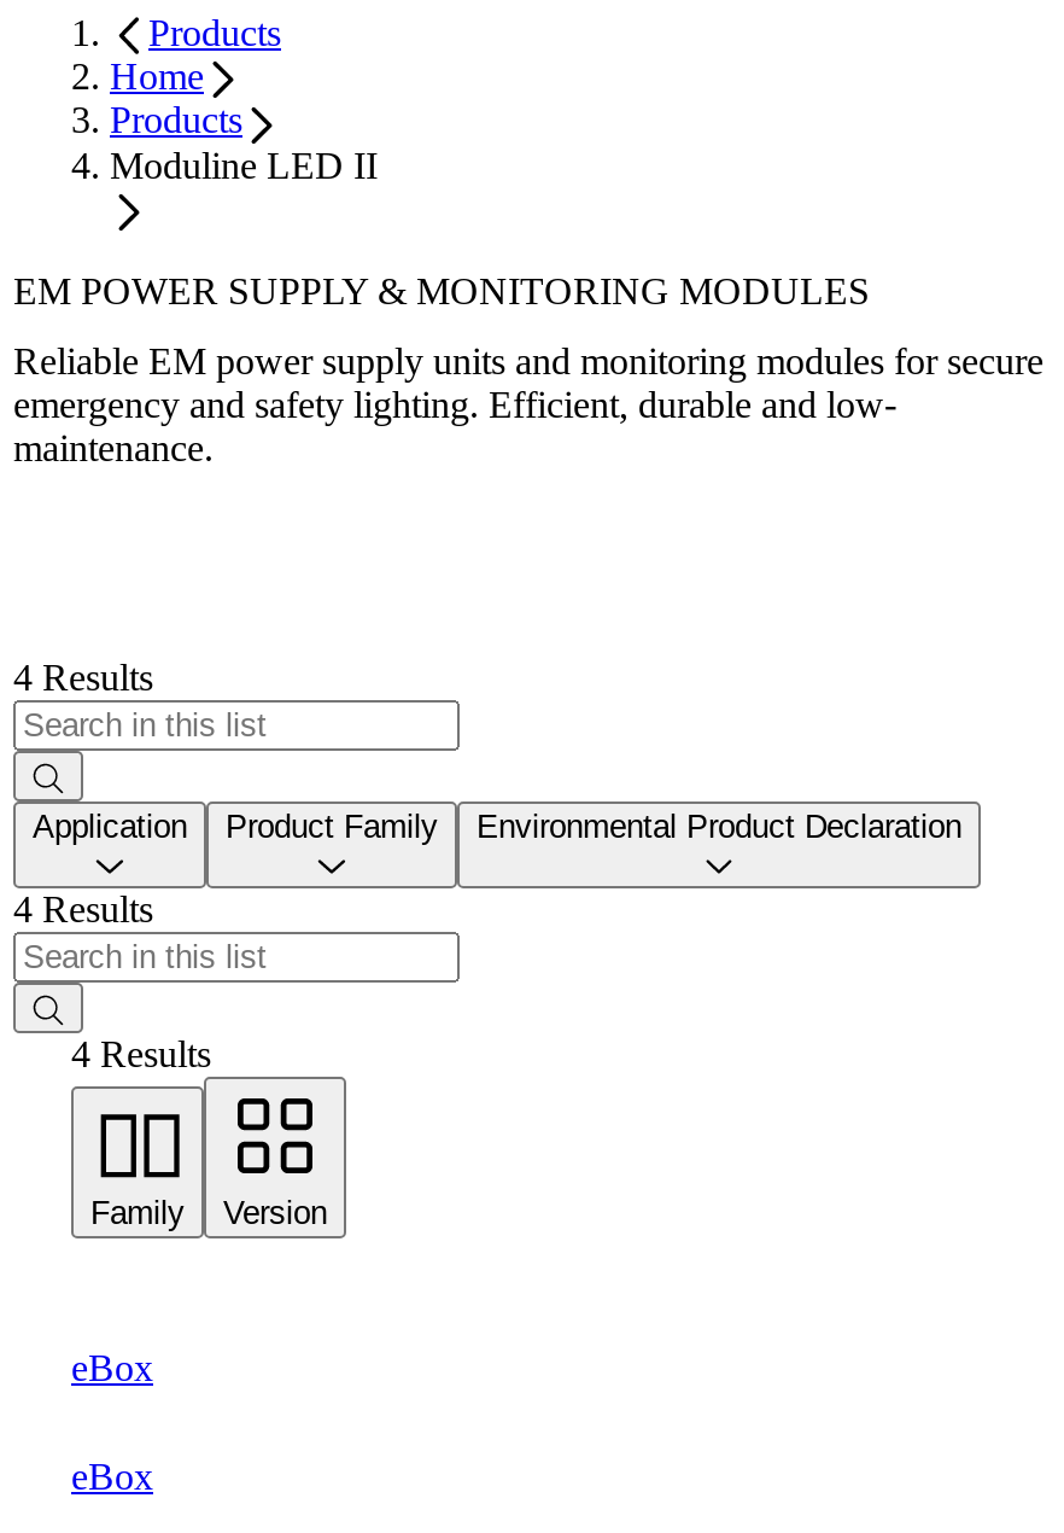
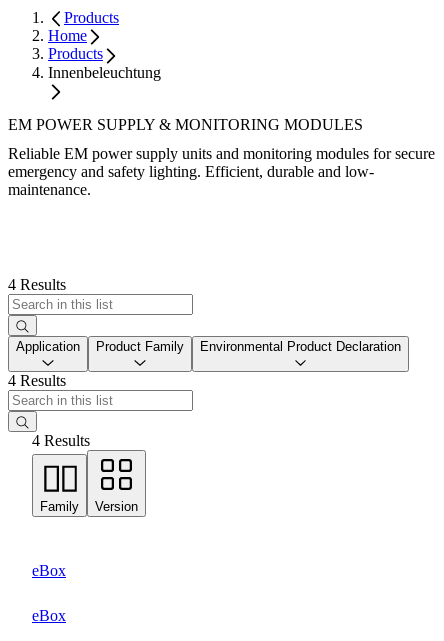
[110,144,378,185] Moduline LED II -> [48,64,161,81] Innenbeleuchtung

